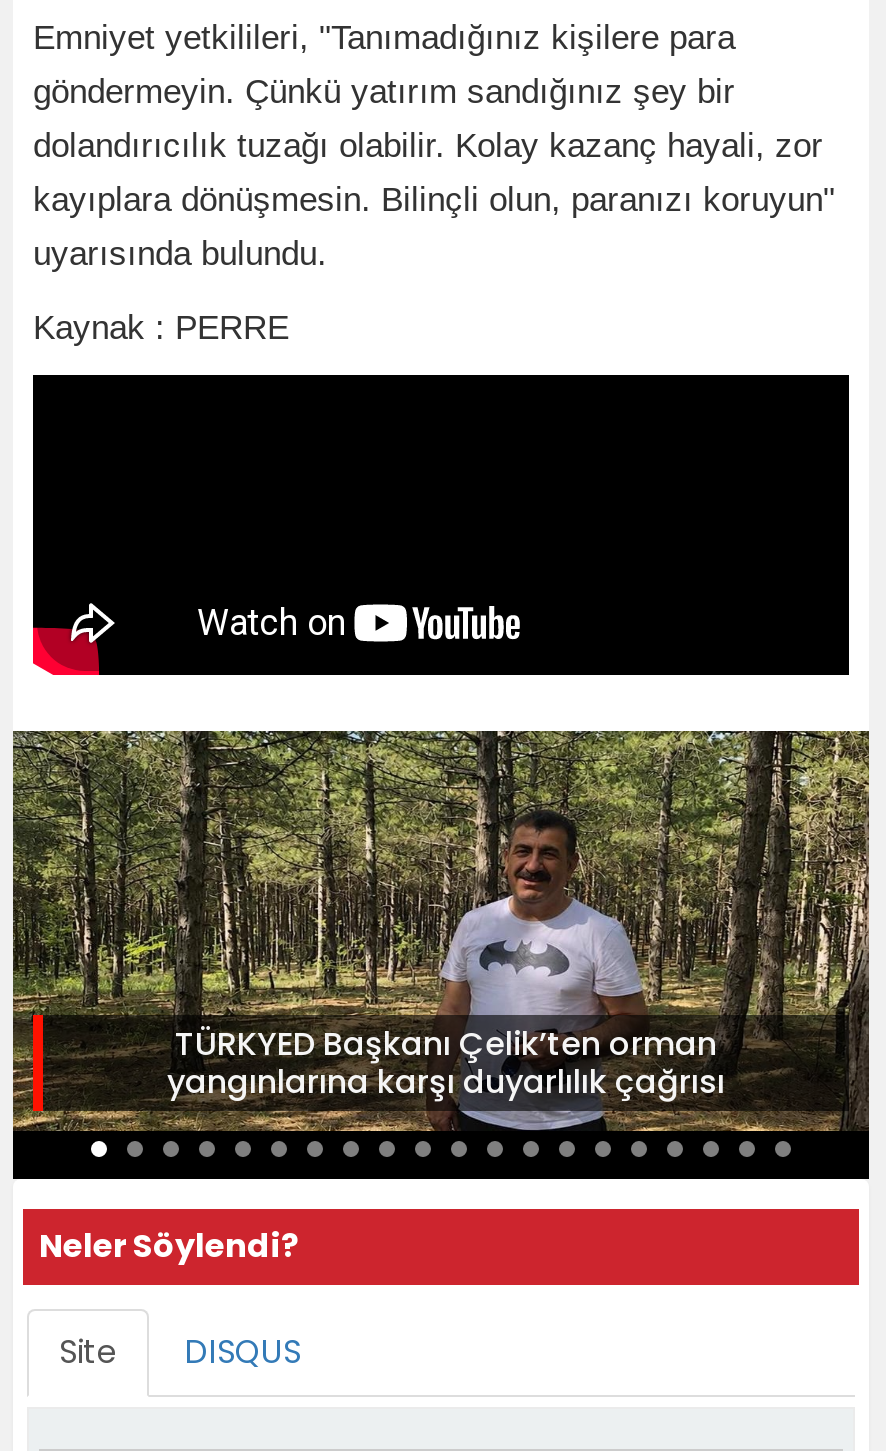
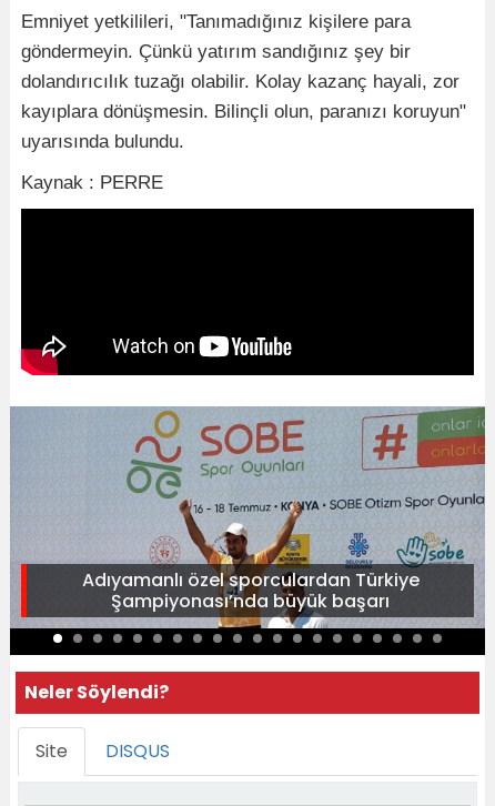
[13,729,869,1133] [image] | TÜRKYED Başkanı Çelik’ten orman | yangınlarına karşı duyarlılık çağrısı -> [11,406,485,629] [image] | Adıyamanlı özel sporculardan Türkiye | Şampiyonası’nda büyük başarı

